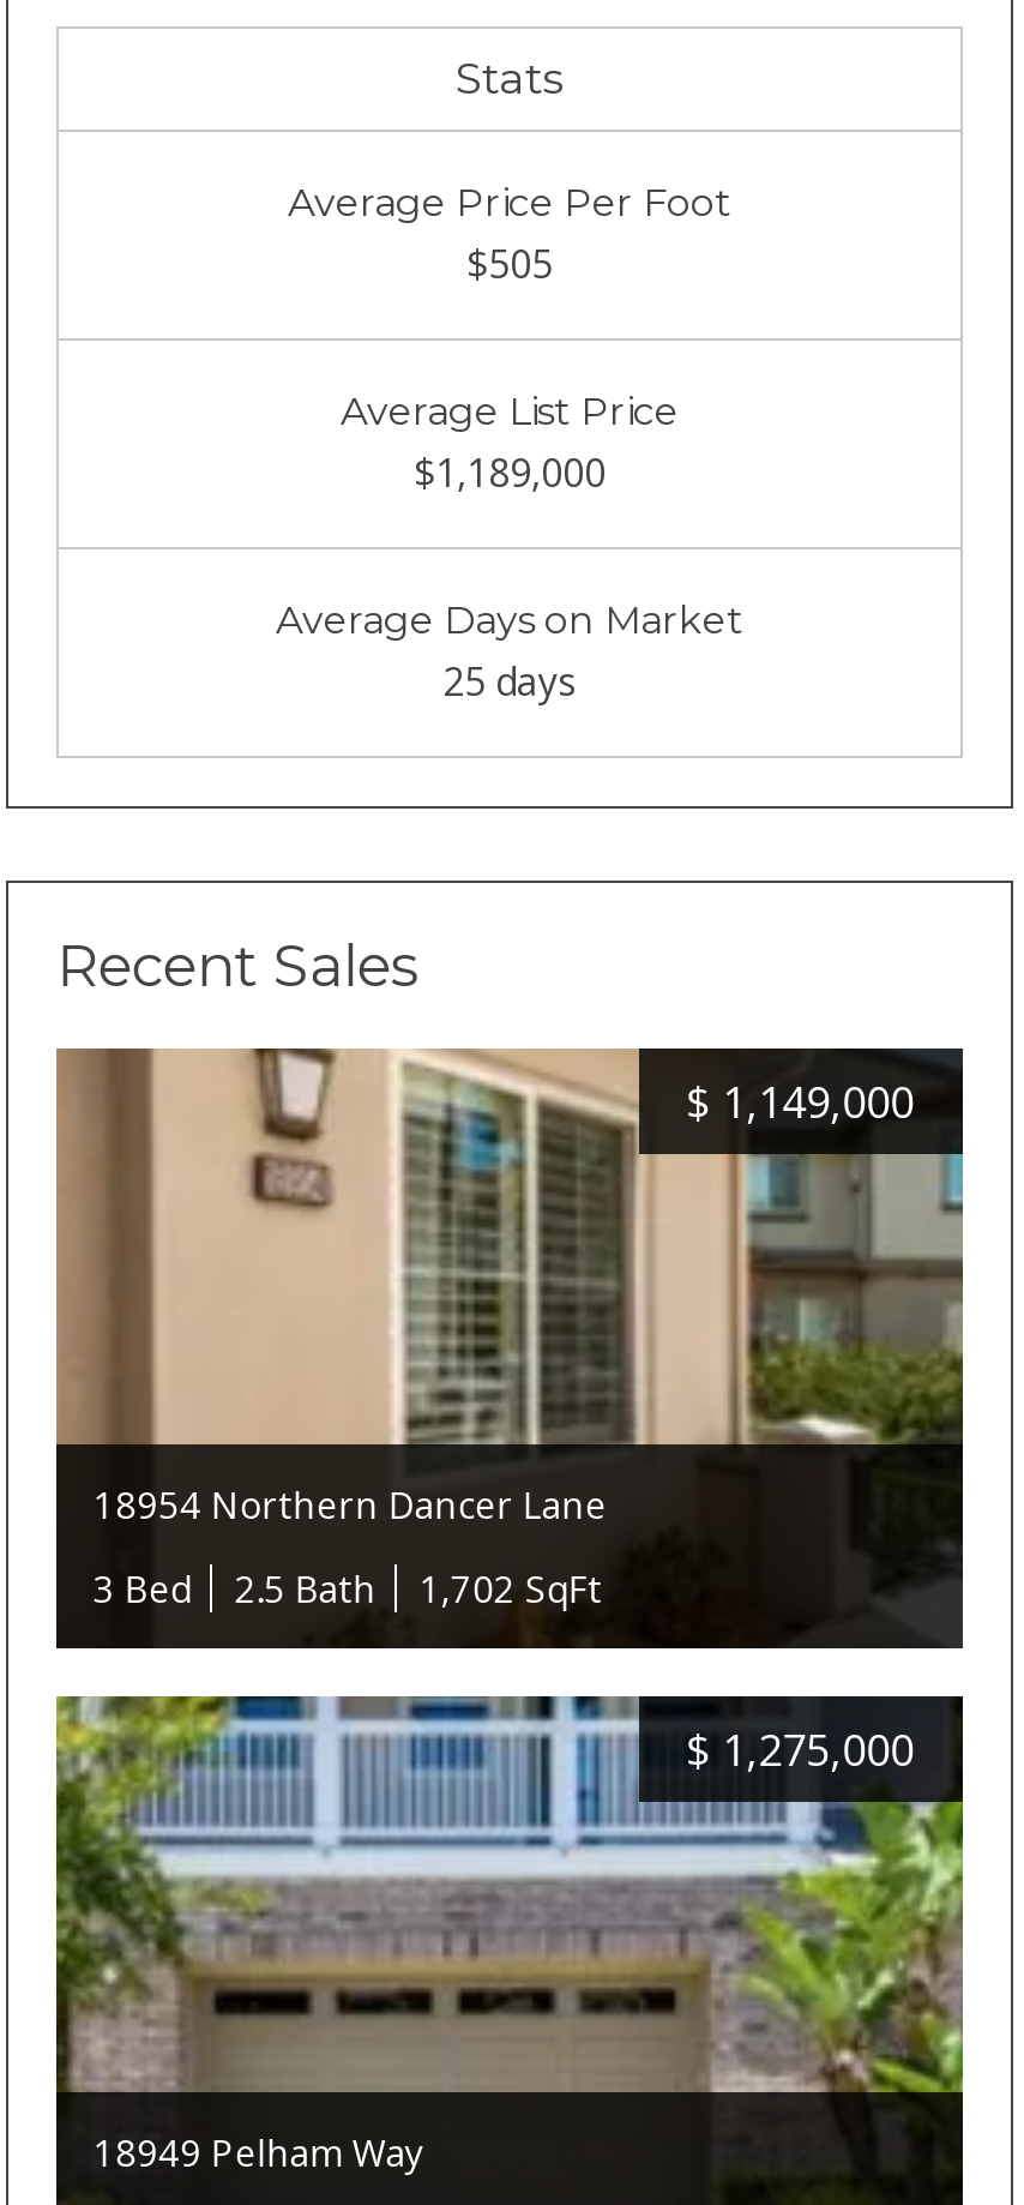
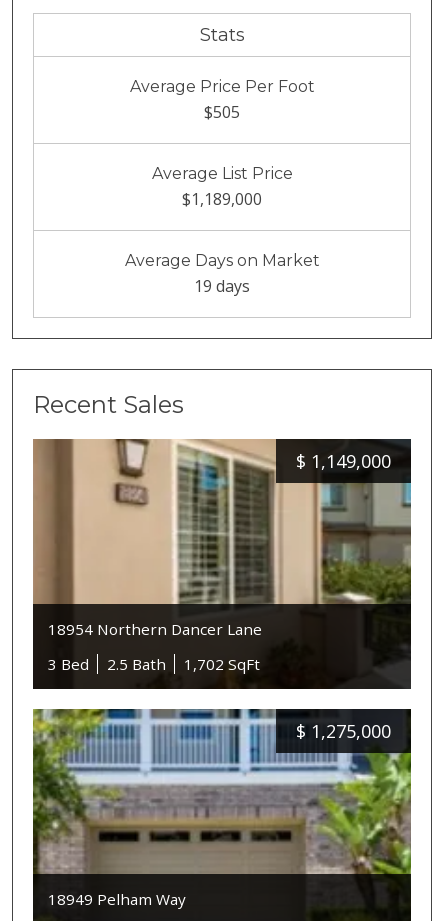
[442,656,577,708] 25 days -> [194,275,250,297] 19 days

